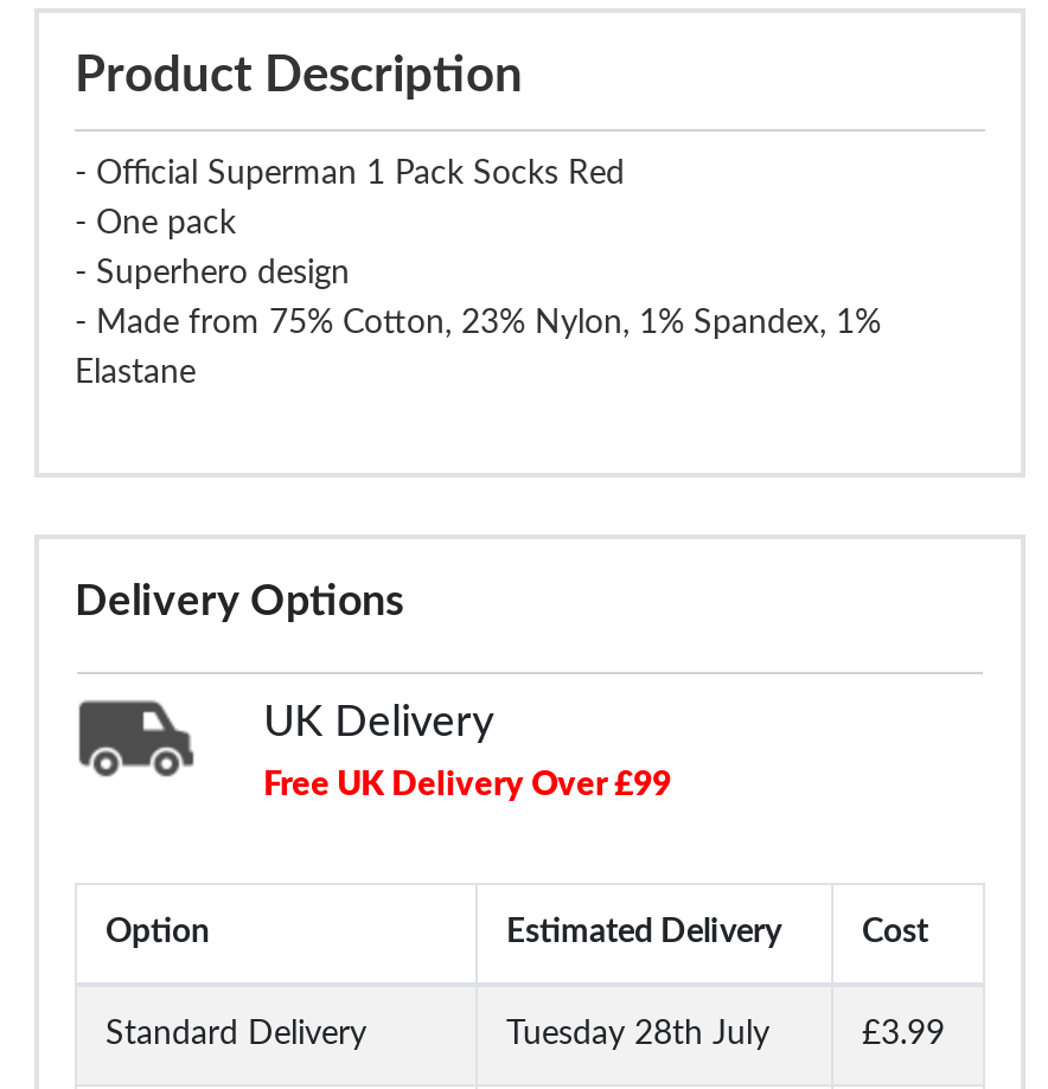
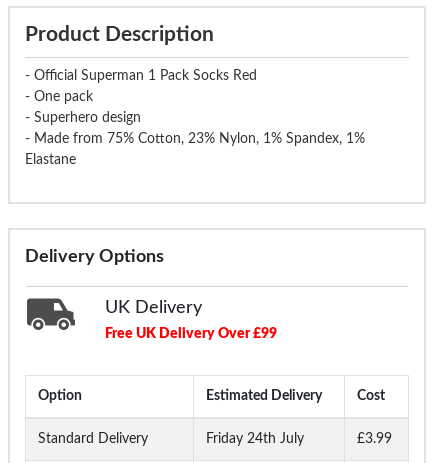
[506,1017,769,1050] Tuesday 28th July -> [206,432,304,446] Friday 24th July

